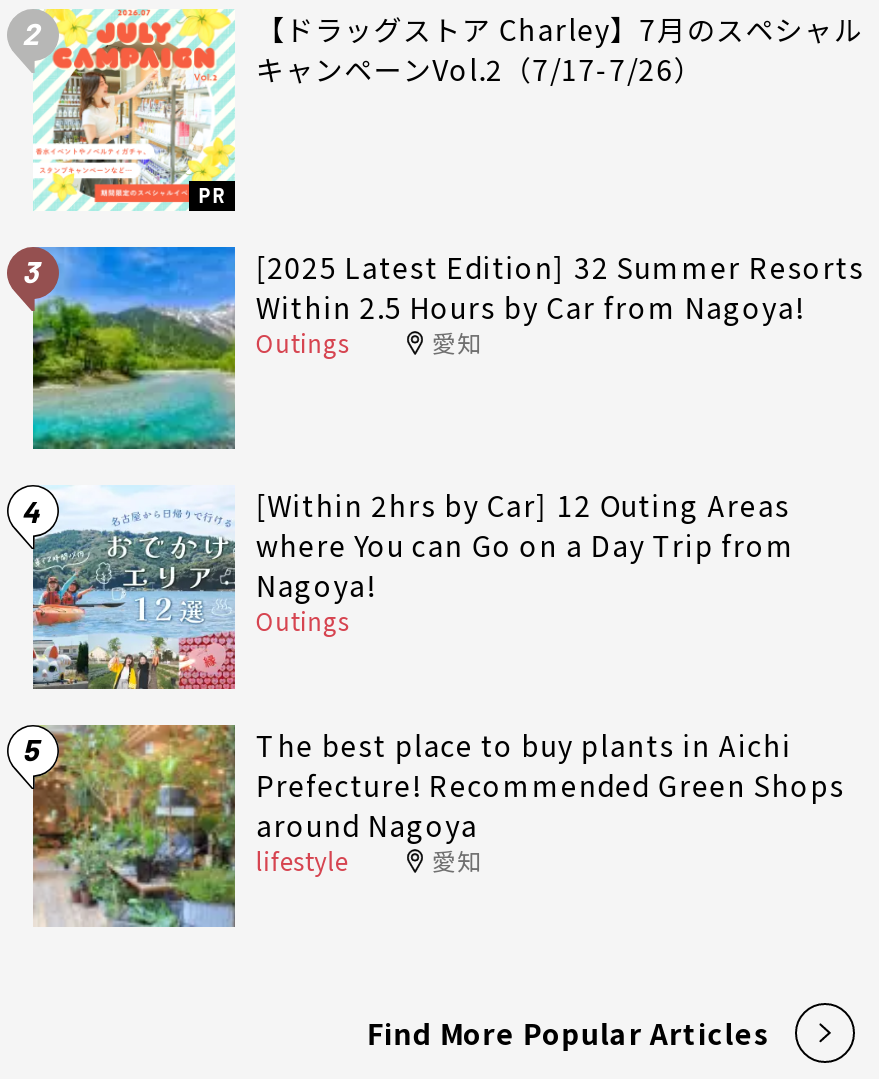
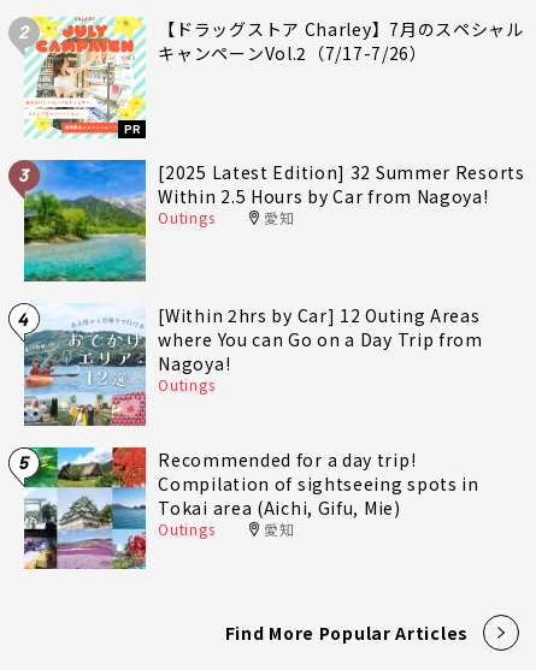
[31,723,845,929] [image] | The best place to buy plants in Aichi | Prefecture! Recommended Green Shops | around Nagoya | lifestyle -> [23,446,479,570] [image] | Recommended for a day trip! | Compilation of sightseeing spots in | Tokai area (Aichi, Gifu, Mie) | Outings

